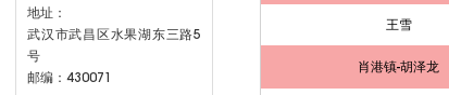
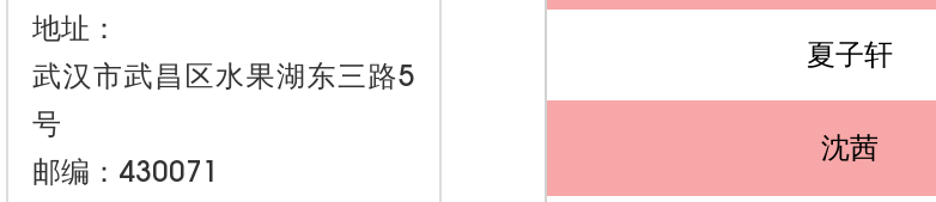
[385,16,411,32] 王雪 -> [807,35,893,71] 夏子轩
[358,58,439,74] 肖港镇-胡泽龙 -> [821,128,879,164] 沈茜

